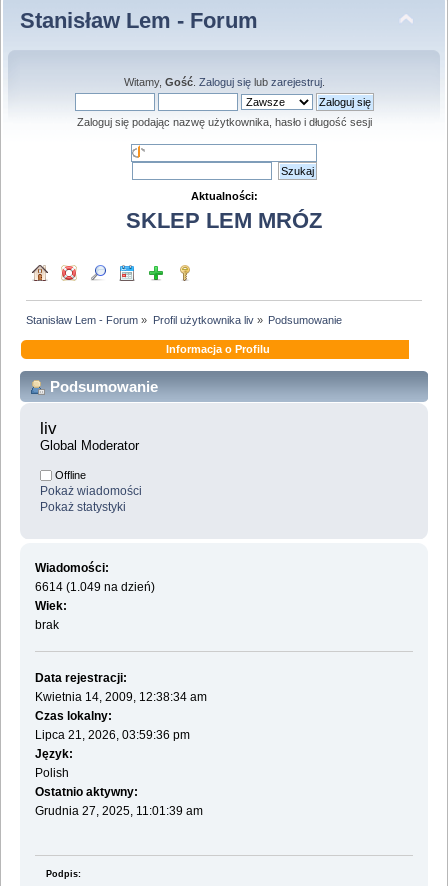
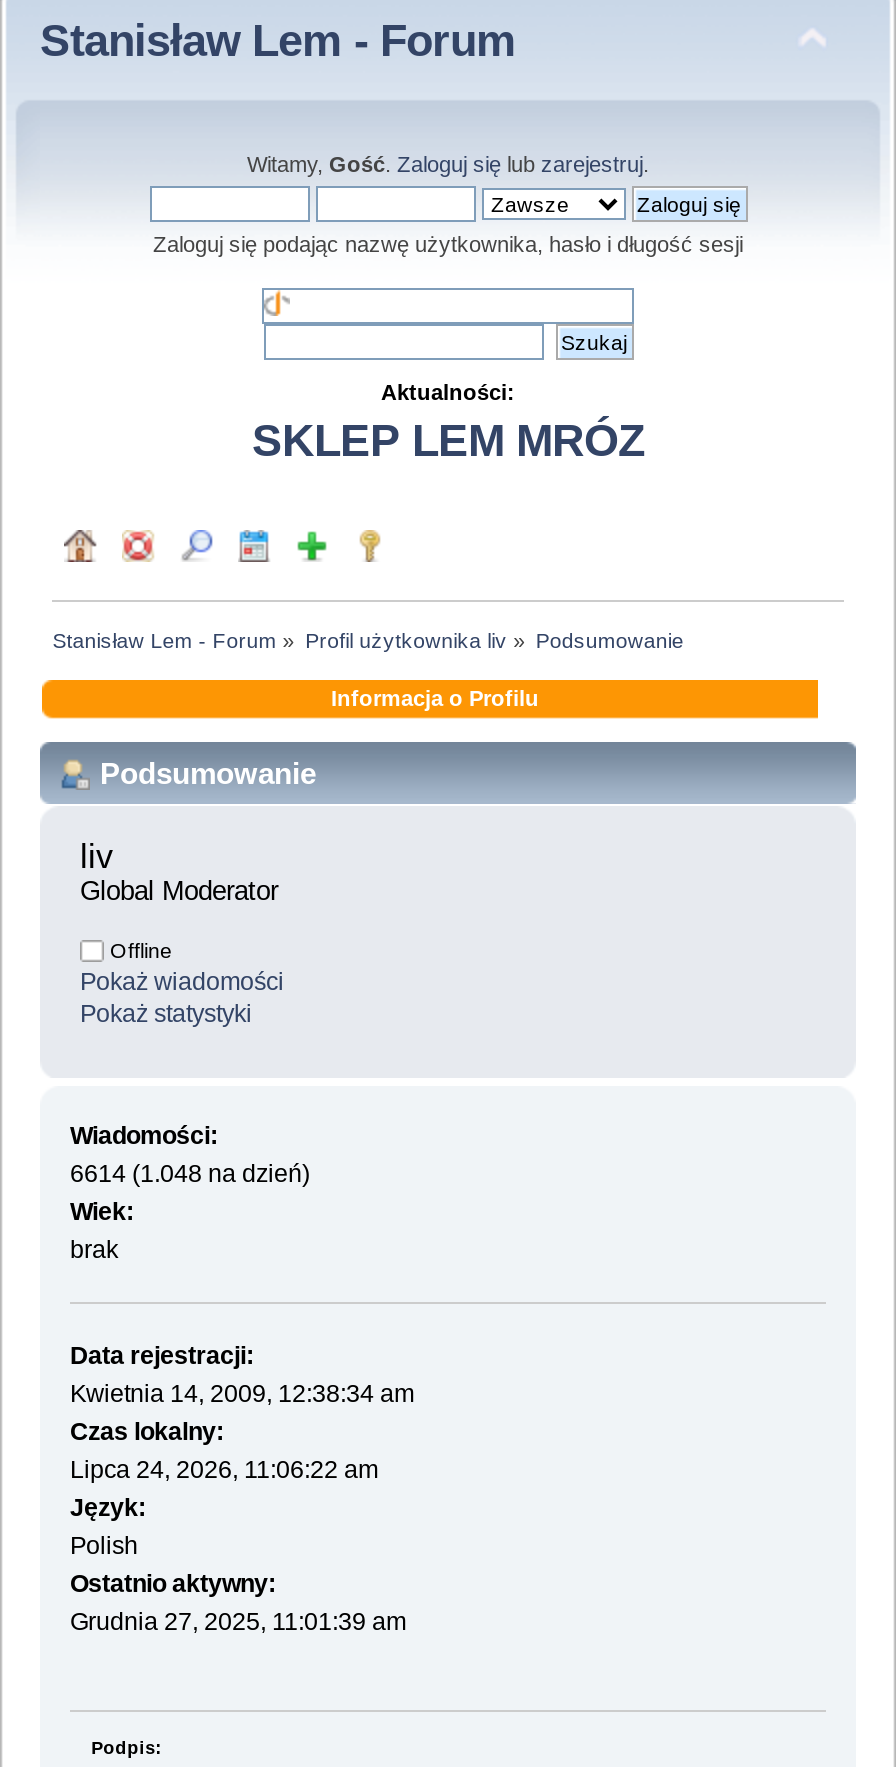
[35,580,155,594] 6614 (1.049 na dzień) -> [70,1160,310,1188] 6614 (1.048 na dzień)
[35,728,190,742] Lipca 21, 2026, 03:59:36 pm -> [70,1456,378,1484] Lipca 24, 2026, 11:06:22 am

